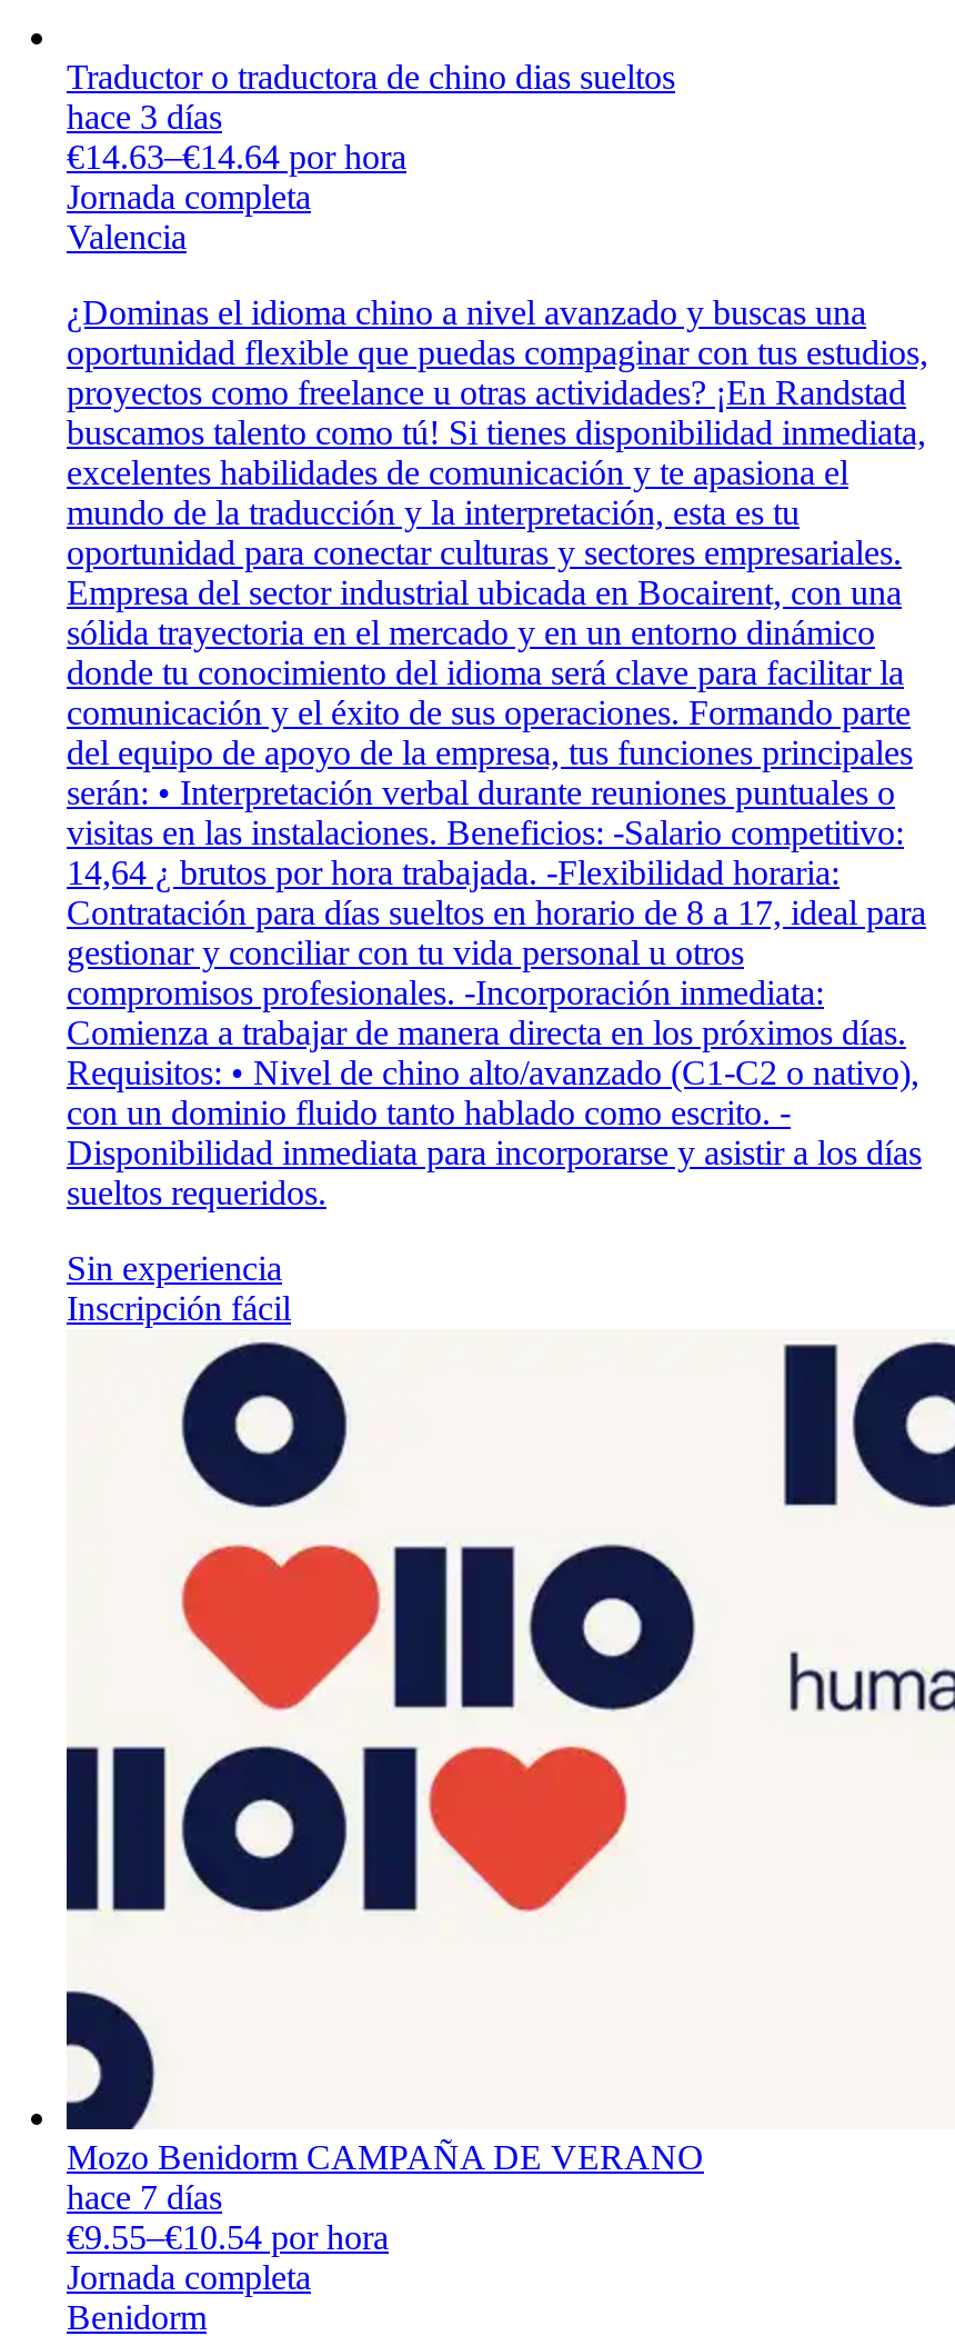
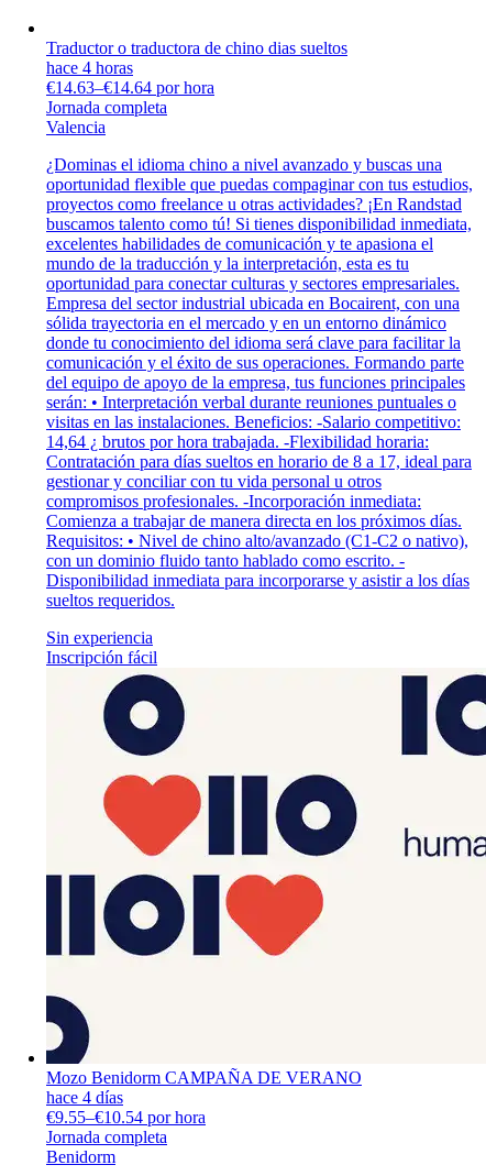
[67,98,222,135] hace 3 días -> [46,58,133,77] hace 4 horas
[67,2178,222,2216] hace 7 días -> [46,1088,123,1107] hace 4 días

